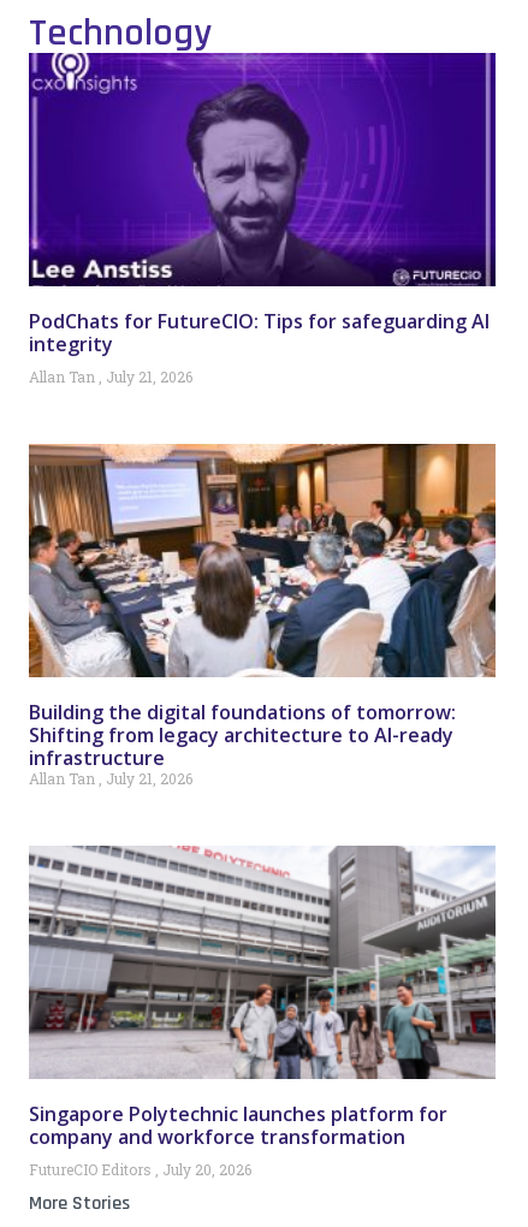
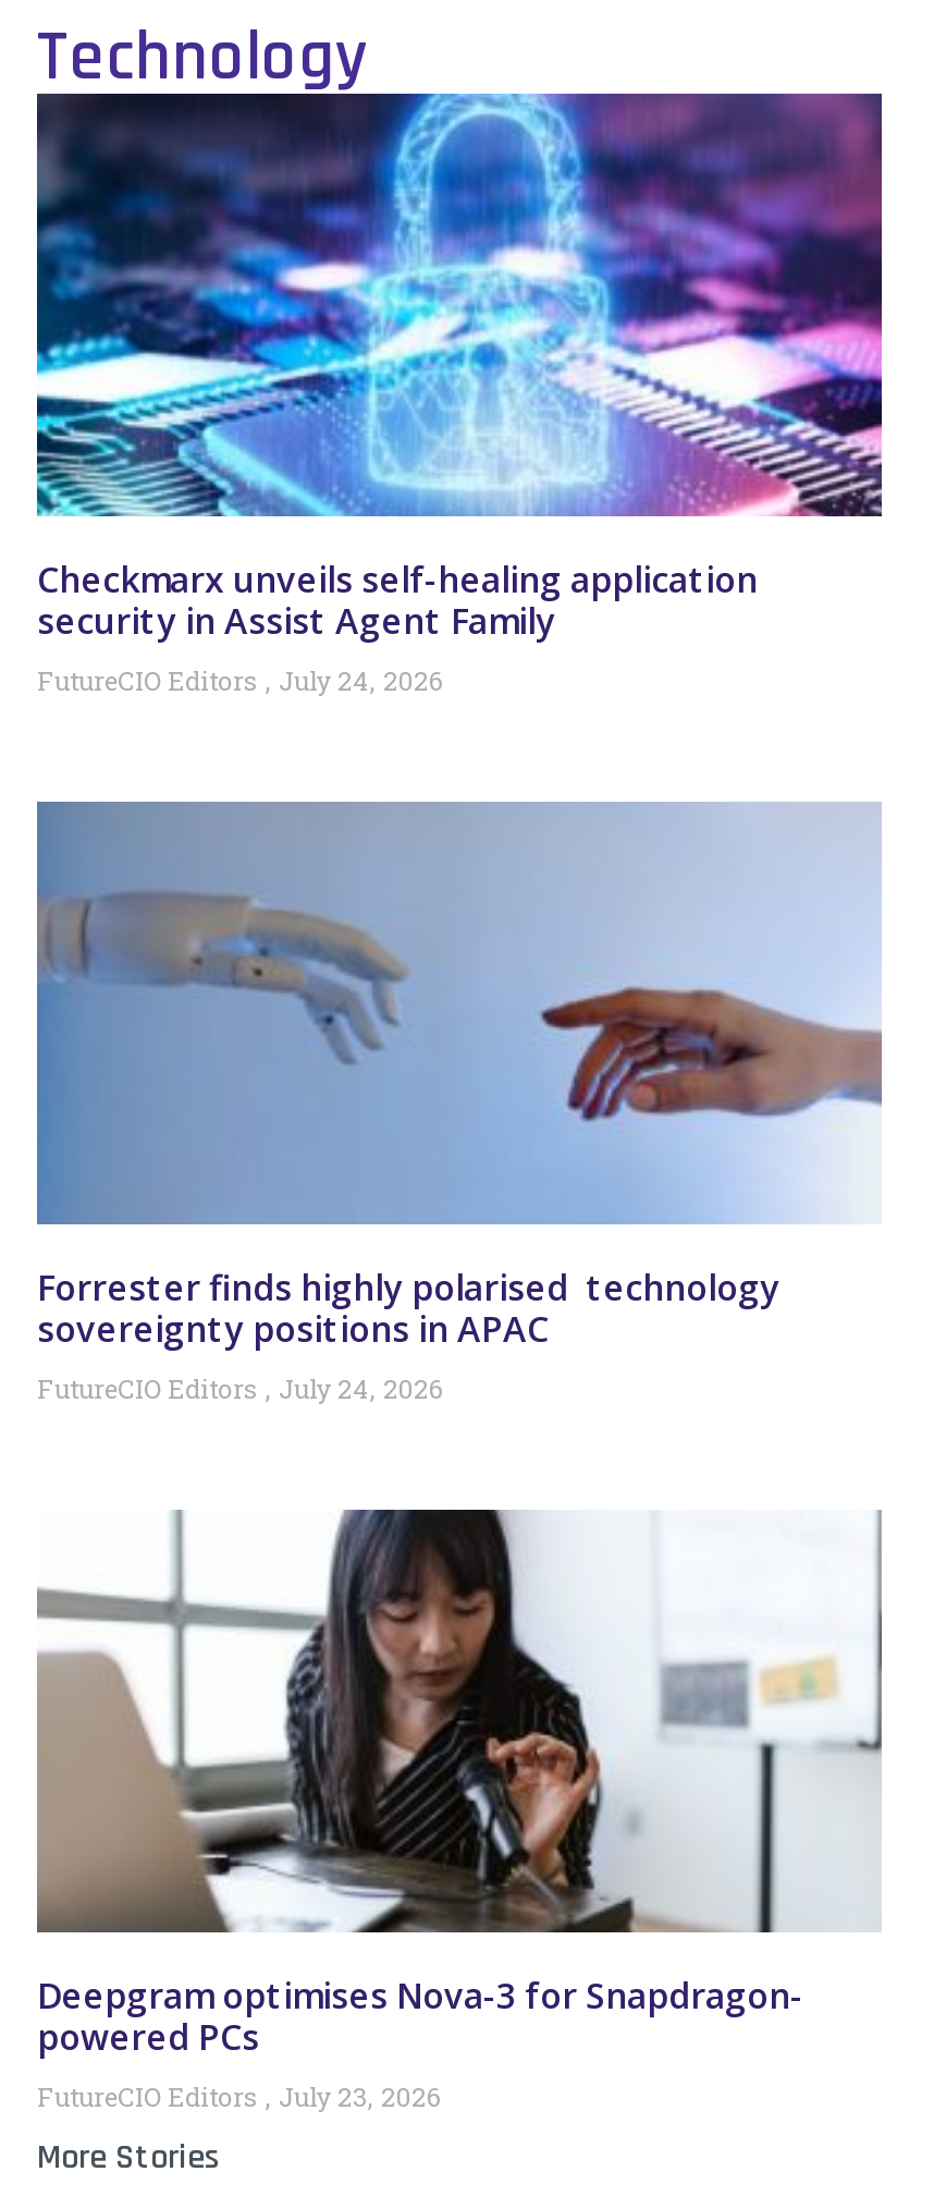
[28,52,497,387] [image] | PodChats for FutureCIO: Tips for safeguarding AI | integrity | Allan Tan July 21, 2026 -> [35,91,884,698] [image] | Checkmarx unveils self-healing application | security in Assist Agent Family | FutureCIO Editors July 24, 2026
[28,443,497,788] [image] | Building the digital foundations of tomorrow: | Shifting from legacy architecture to AI-ready | infrastructure | Allan Tan July 21, 2026 -> [35,800,882,1406] [image] | Forrester finds highly polarised technology | sovereignty positions in APAC | FutureCIO Editors July 24, 2026
[28,844,497,1179] [image] | Singapore Polytechnic launches platform for | company and workforce transformation | FutureCIO Editors July 20, 2026 -> [37,1508,882,2114] [image] | Deepgram optimises Nova-3 for Snapdragon- | powered PCs | FutureCIO Editors July 23, 2026

